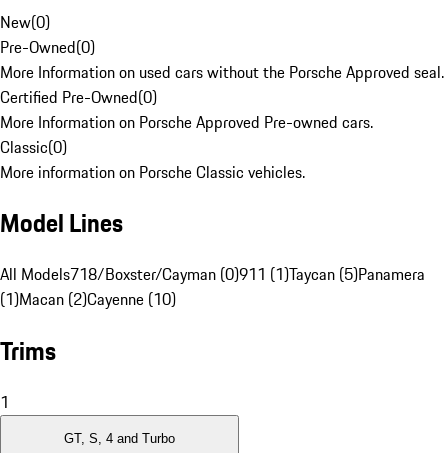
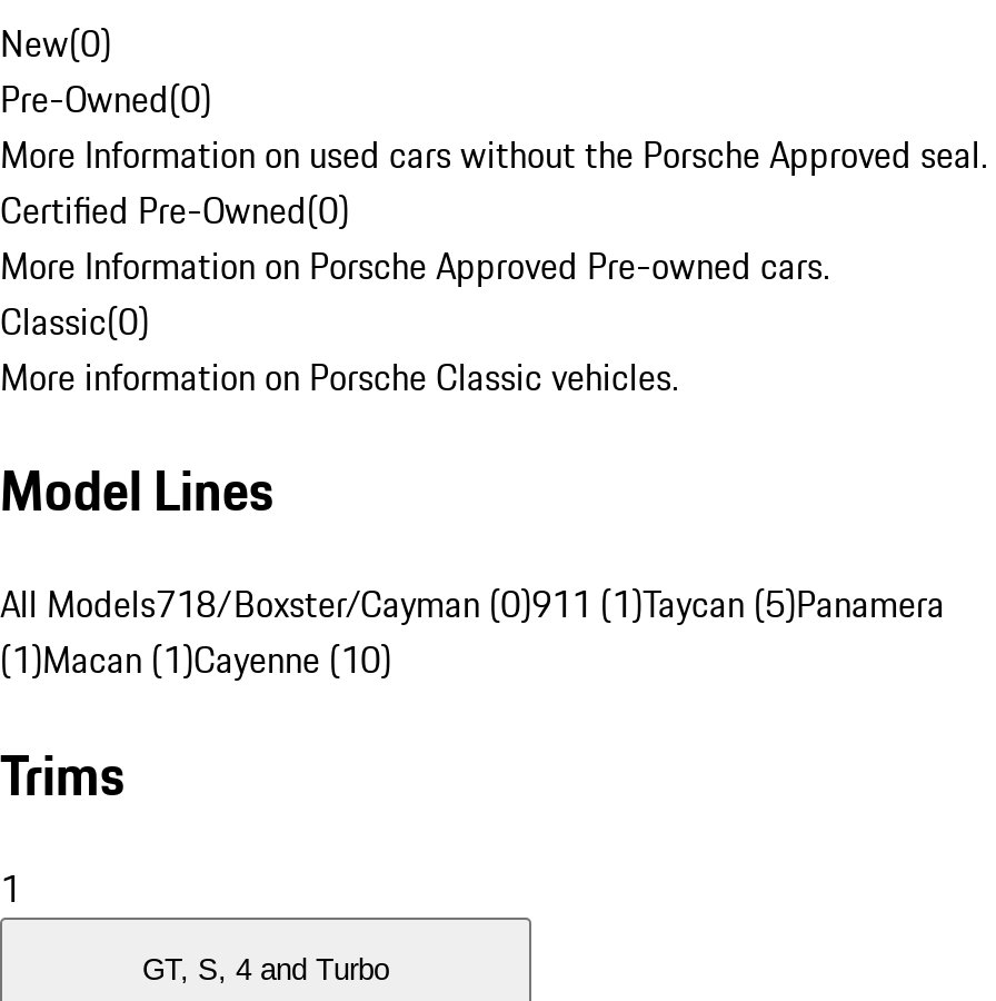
[0,287,176,311] (1)Macan (2)Cayenne (10) -> [0,634,391,687] (1)Macan (1)Cayenne (10)

